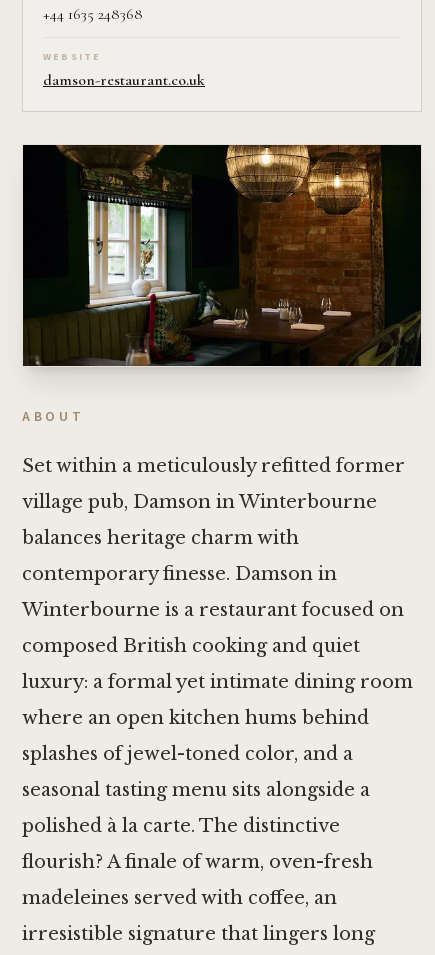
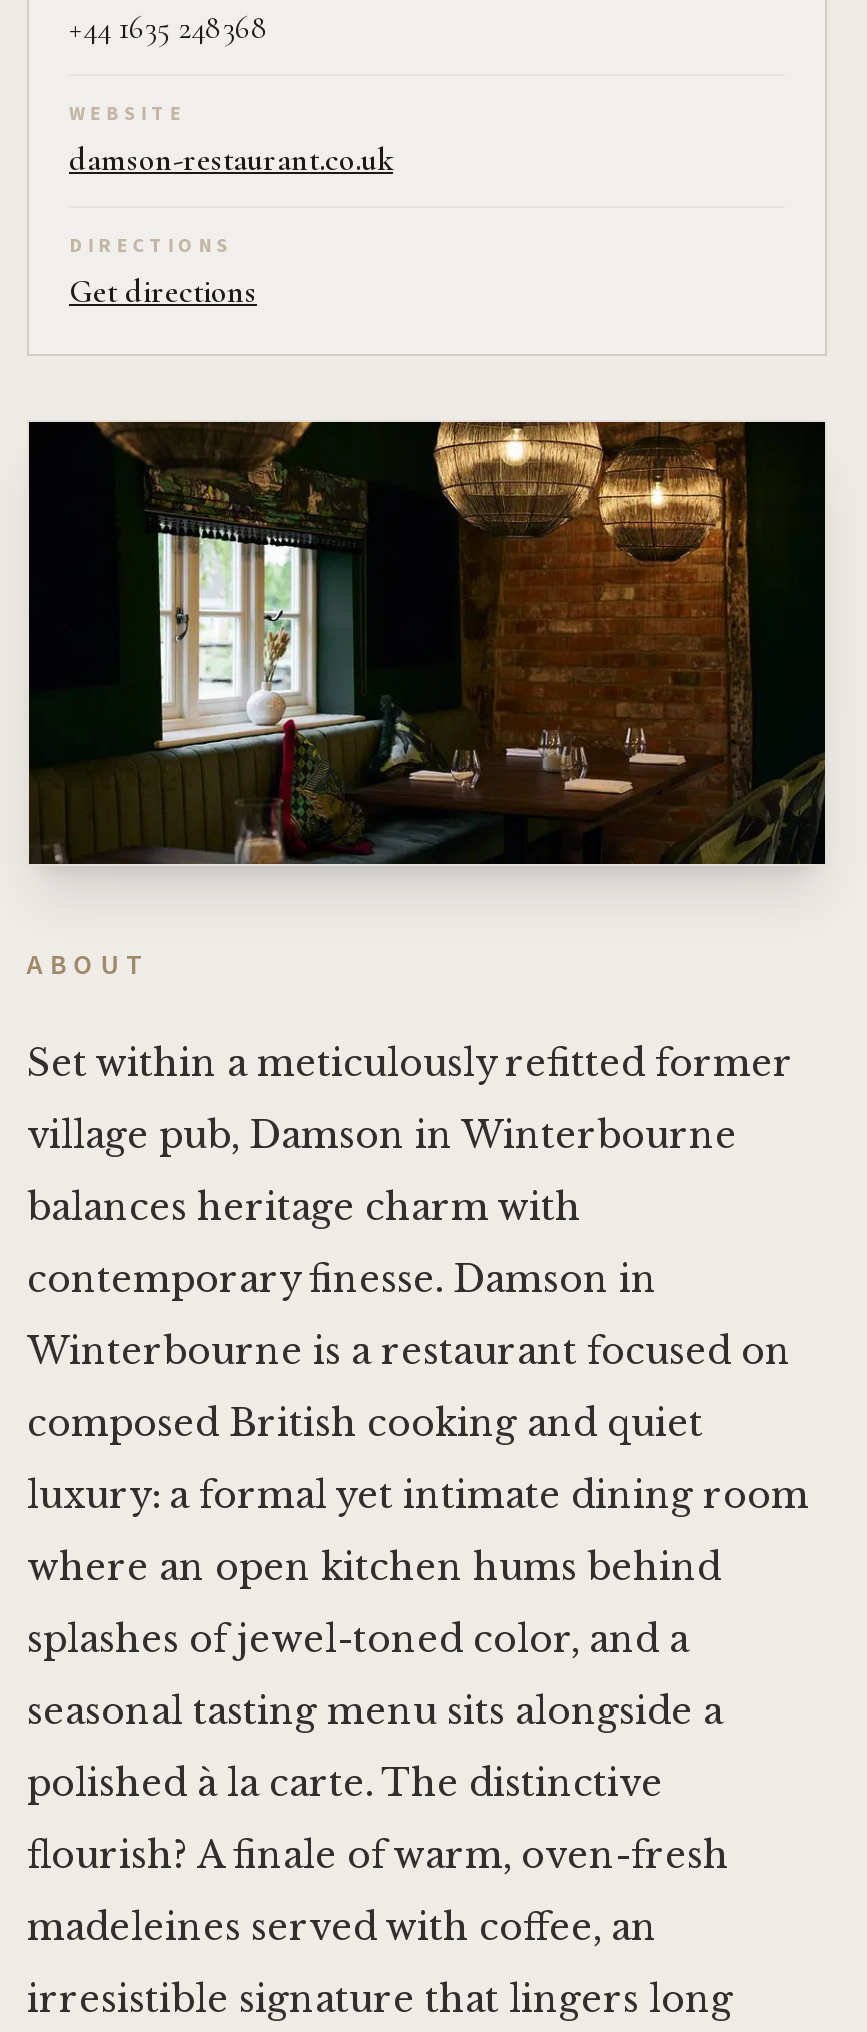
none -> [69,232,257,312] DIRECTIONS | Get directions

